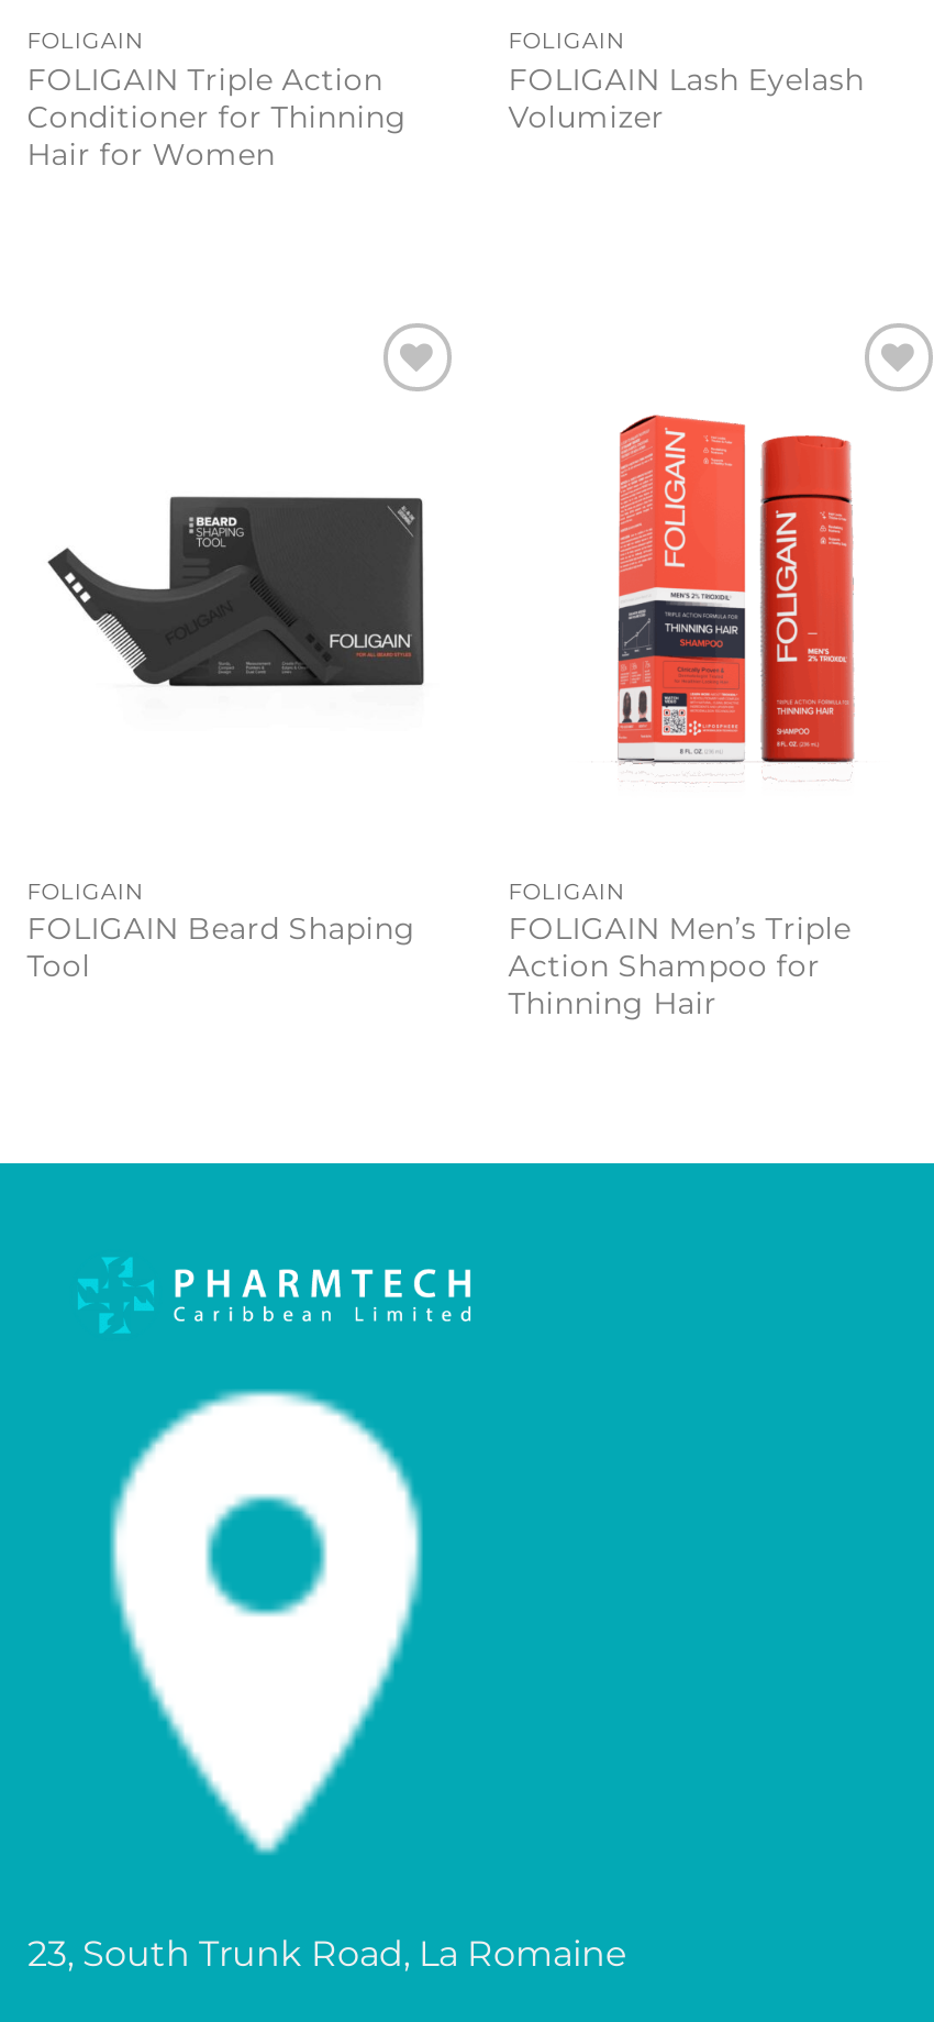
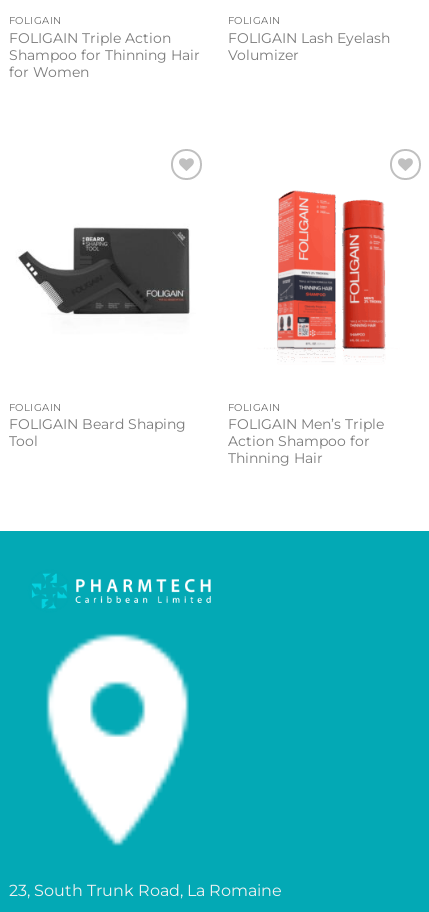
[27,99,407,171] Conditioner for Thinning | Hair for Women -> [9,47,200,80] Shampoo for Thinning Hair | for Women

